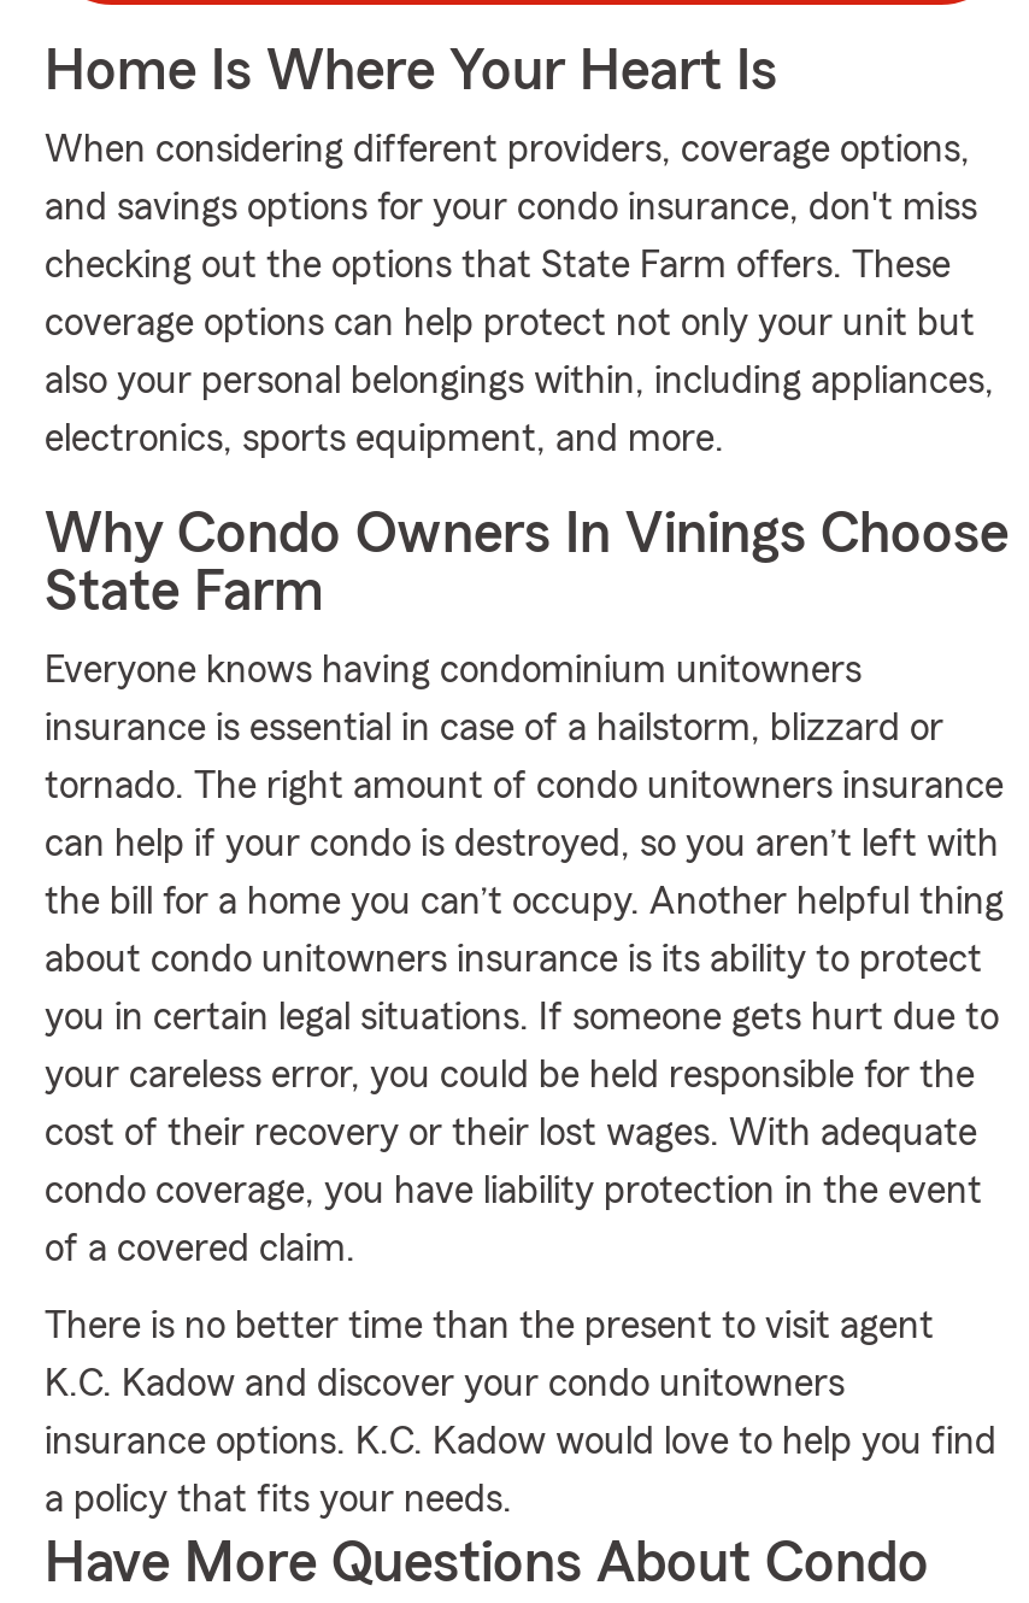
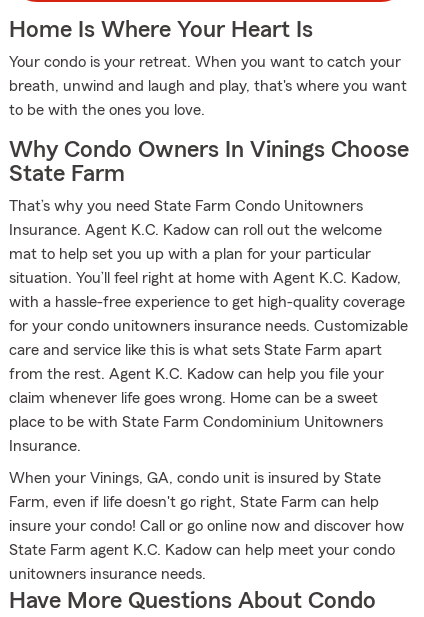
[45,130,994,458] When considering different providers, coverage options, | and savings options for your condo insurance, don't miss | checking out the options that State Farm offers. These | coverage options can help protect not only your unit but | also your personal belongings within, including appliances, | electronics, sports equipment, and more. -> [9,54,407,118] Your condo is your retreat. When you want to catch your | breath, unwind and laugh and play, that's where you want | to be with the ones you love.
moved [45,506,1009,622] -> [9,138,409,186]: Why Condo Owners In Vinings Choose | State Farm
[45,651,1004,1519] Everyone knows having condominium unitowners | insurance is essential in case of a hailstorm, blizzard or | tornado. The right amount of condo unitowners insurance | can help if your condo is destroyed, so you aren’t left with | the bill for a home you can’t occupy. Another helpful thing | about condo unitowners insurance is its ability to protect | you in certain legal situations. If someone gets hurt due to | your careless error, you could be held responsible for the | cost of their recovery or their lost wages. With adequate | condo coverage, you have liability protection in the event | of a covered claim. | There is no better time than the present to visit agent | K.C. Kadow and discover your condo unitowners | insurance options. K.C. Kadow would love to help you find | a policy that fits your needs. -> [9,198,408,582] That’s why you need State Farm Condo Unitowners | Insurance. Agent K.C. Kadow can roll out the welcome | mat to help set you up with a plan for your particular | situation. You’ll feel right at home with Agent K.C. Kadow, | with a hassle-free experience to get high-quality coverage | for your condo unitowners insurance needs. Customizable | care and service like this is what sets State Farm apart | from the rest. Agent K.C. Kadow can help you file your | claim whenever life goes wrong. Home can be a sweet | place to be with State Farm Condominium Unitowners | Insurance. | When your Vinings, GA, condo unit is insured by State | Farm, even if life doesn't go right, State Farm can help | insure your condo! Call or go online now and discover how | State Farm agent K.C. Kadow can help meet your condo | unitowners insurance needs.

